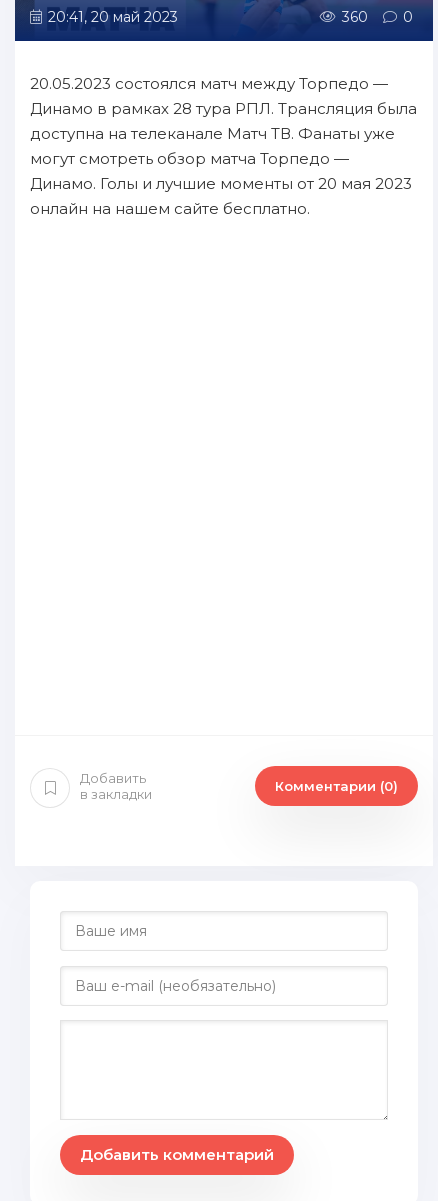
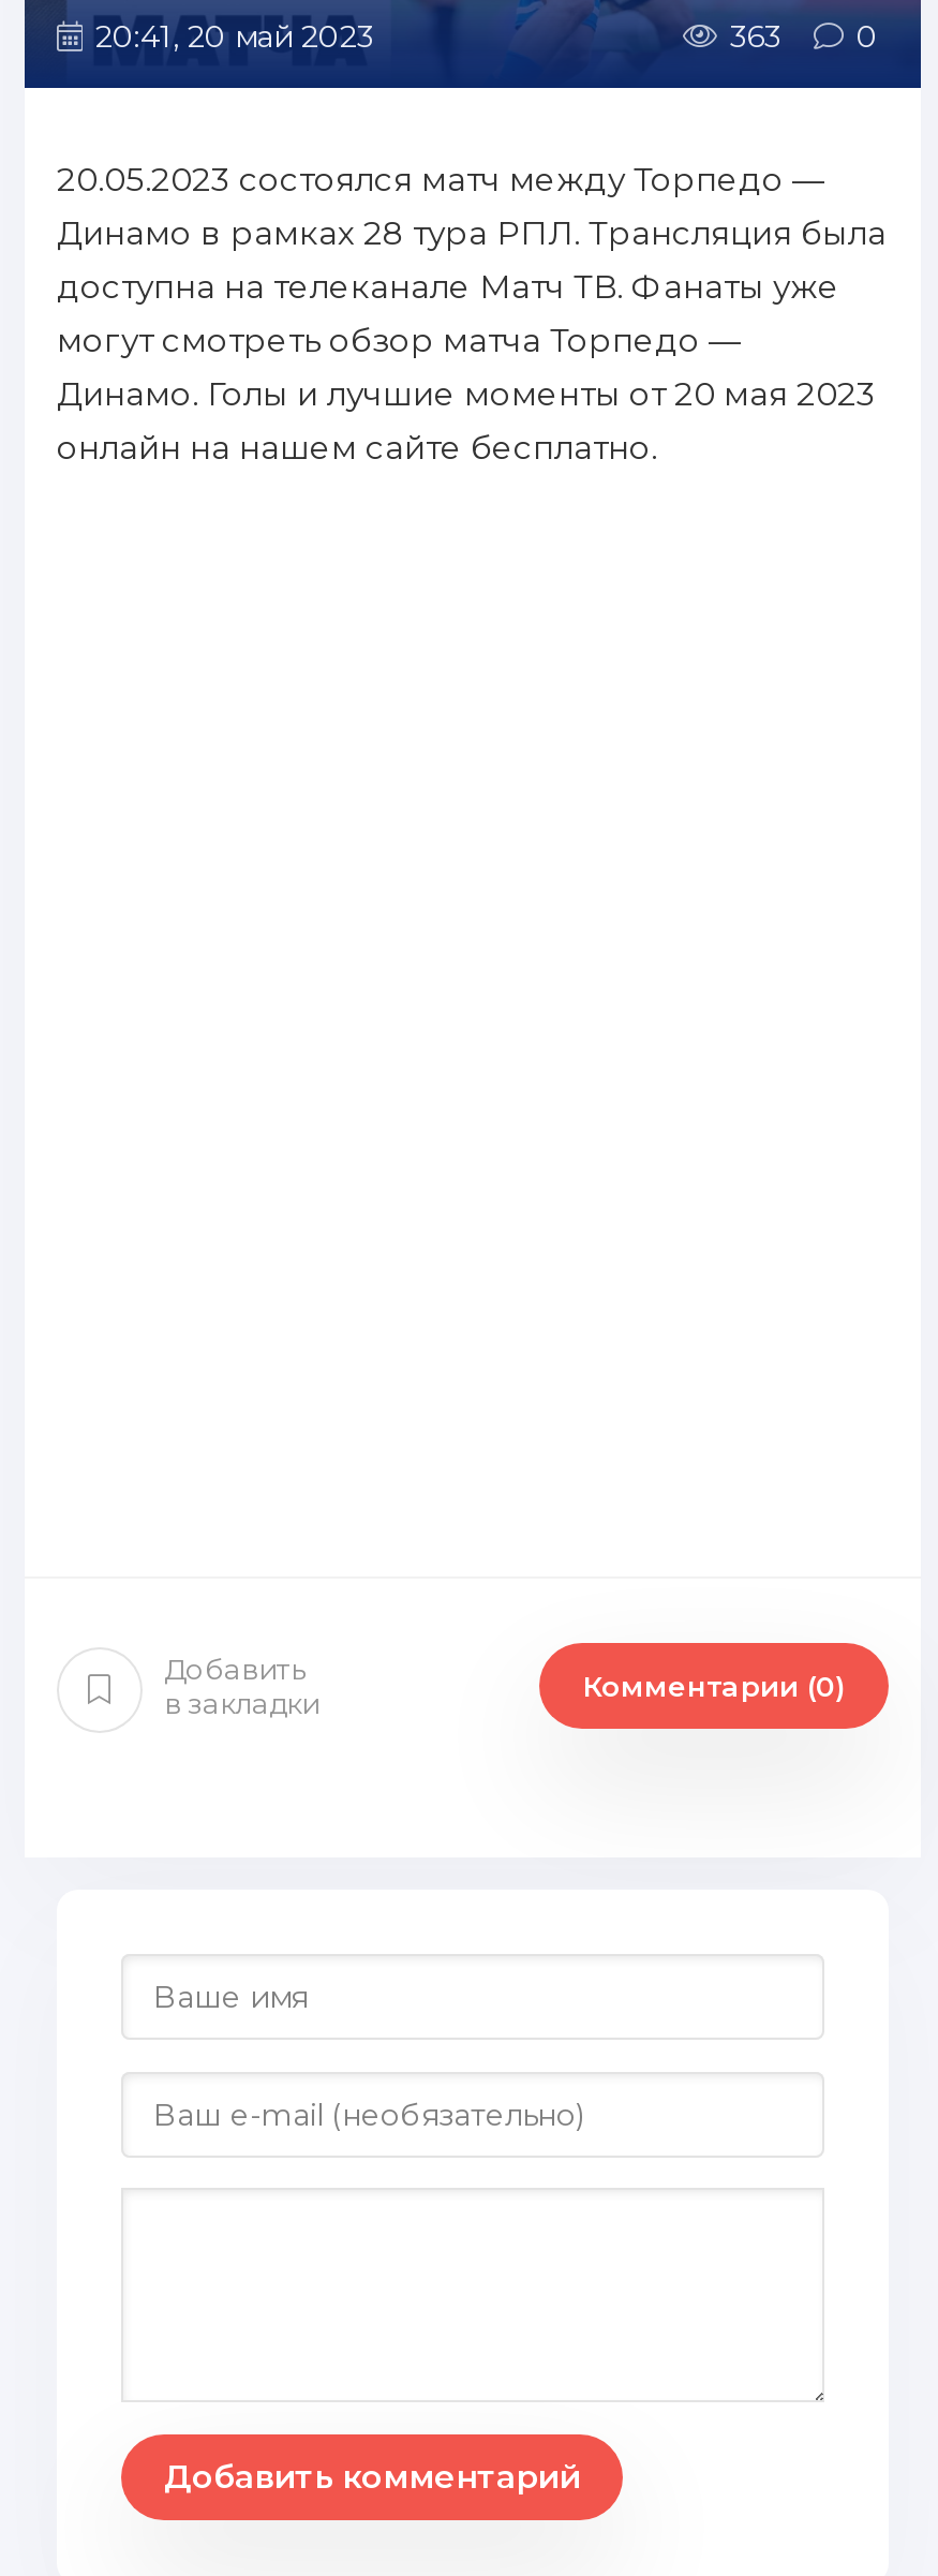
[342,8,368,26] 360 -> [730,17,781,56] 363

